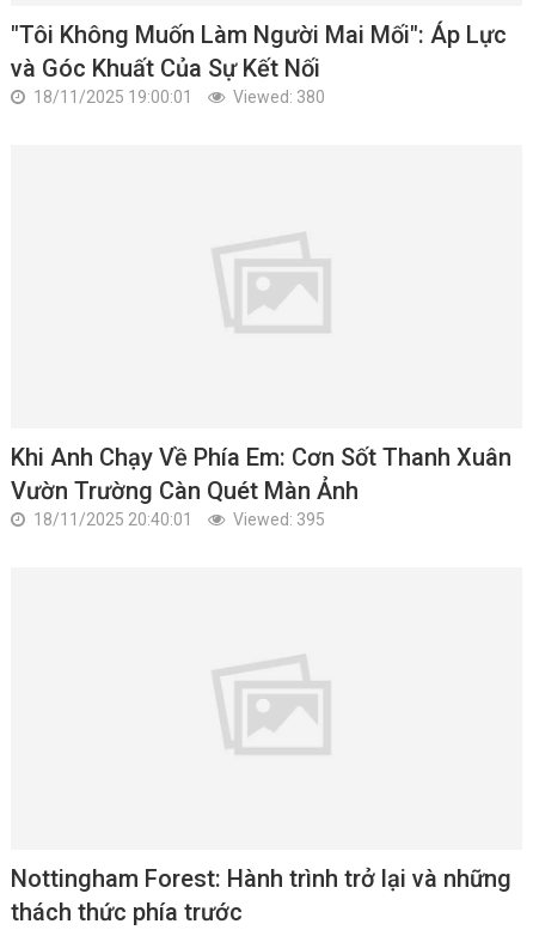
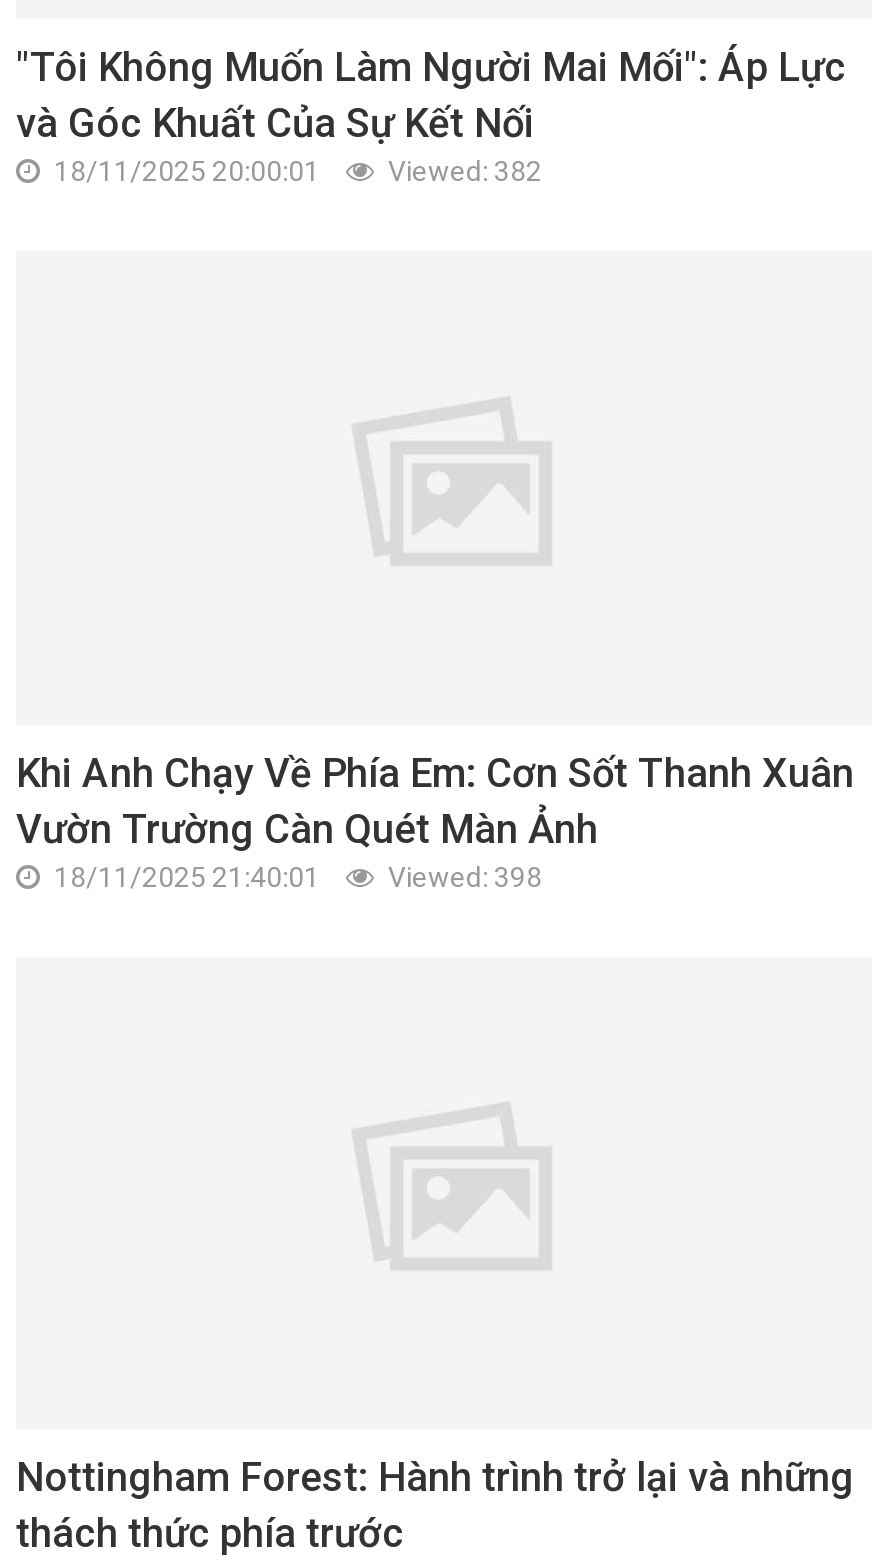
[30,88,192,107] 18/11/2025 19:00:01 -> [48,156,320,188] 18/11/2025 20:00:01
[229,88,325,107] Viewed: 380 -> [382,156,542,188] Viewed: 382
[30,510,192,529] 18/11/2025 20:40:01 -> [48,861,320,893] 18/11/2025 21:40:01
[229,510,325,529] Viewed: 395 -> [382,861,542,893] Viewed: 398

